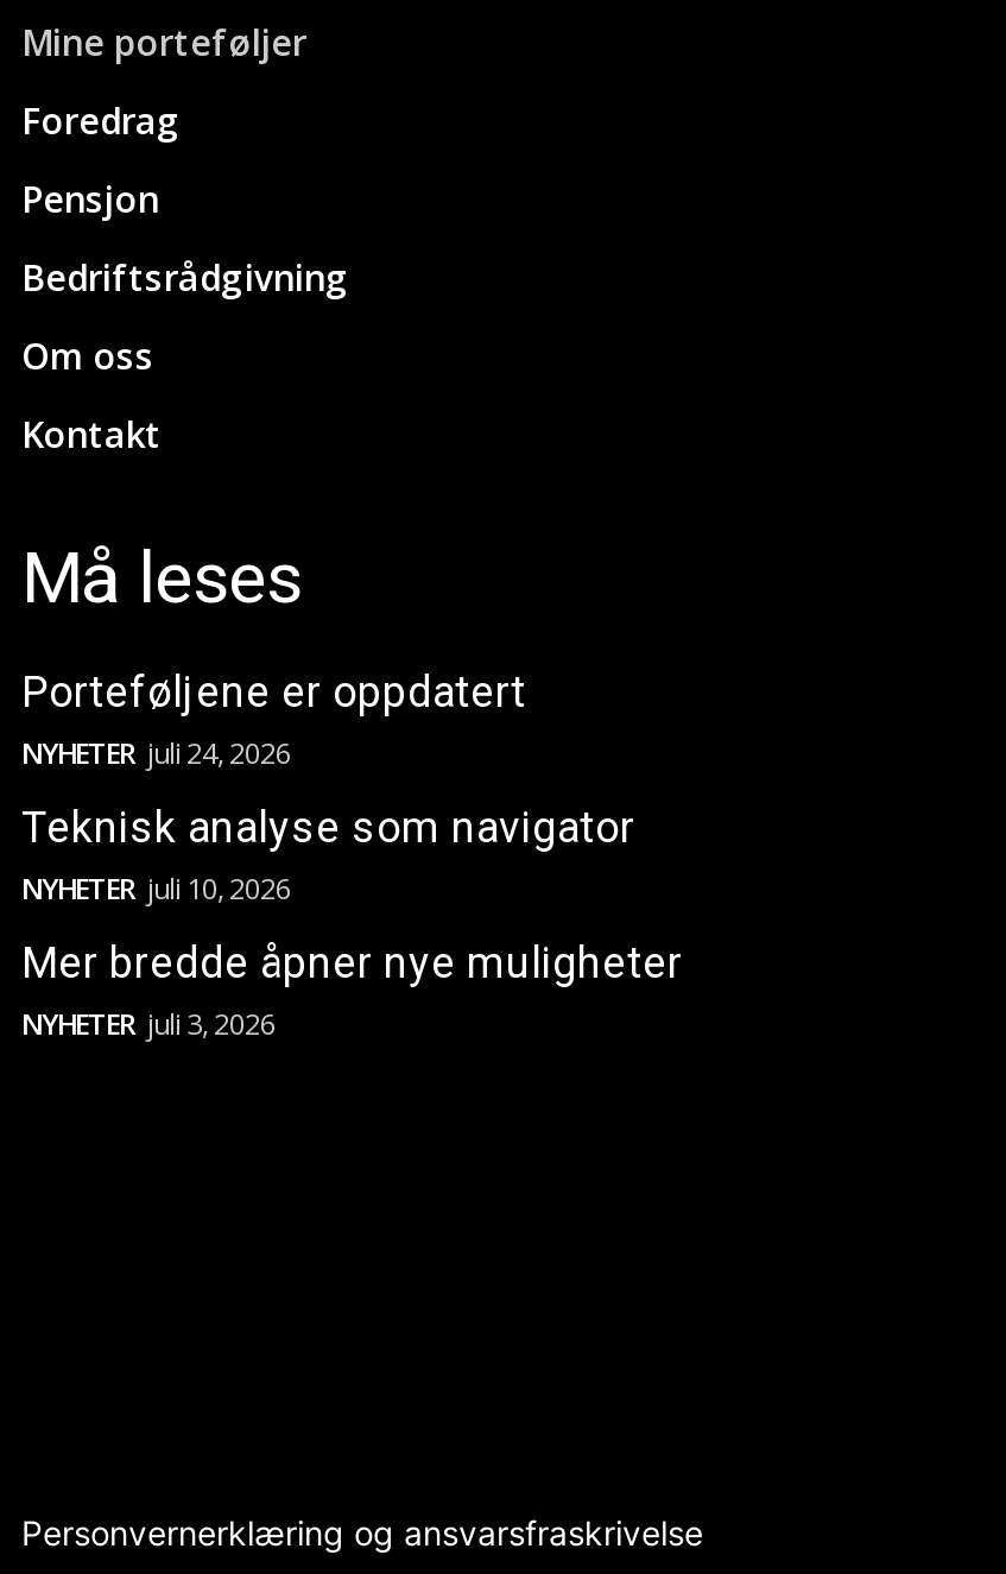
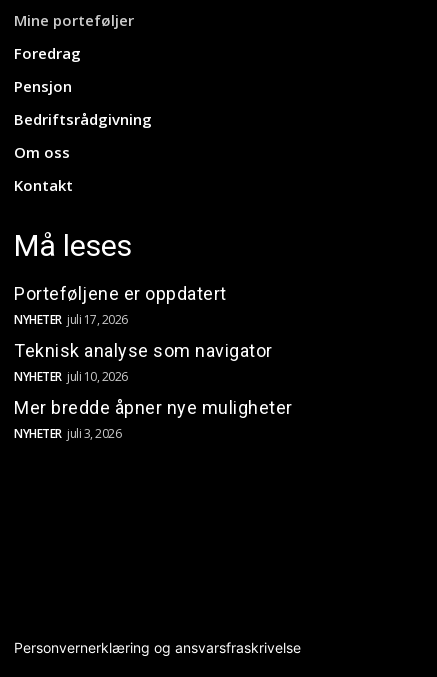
[21,733,291,774] NYHETER juli 24, 2026 -> [14,311,127,328] NYHETER juli 17, 2026

